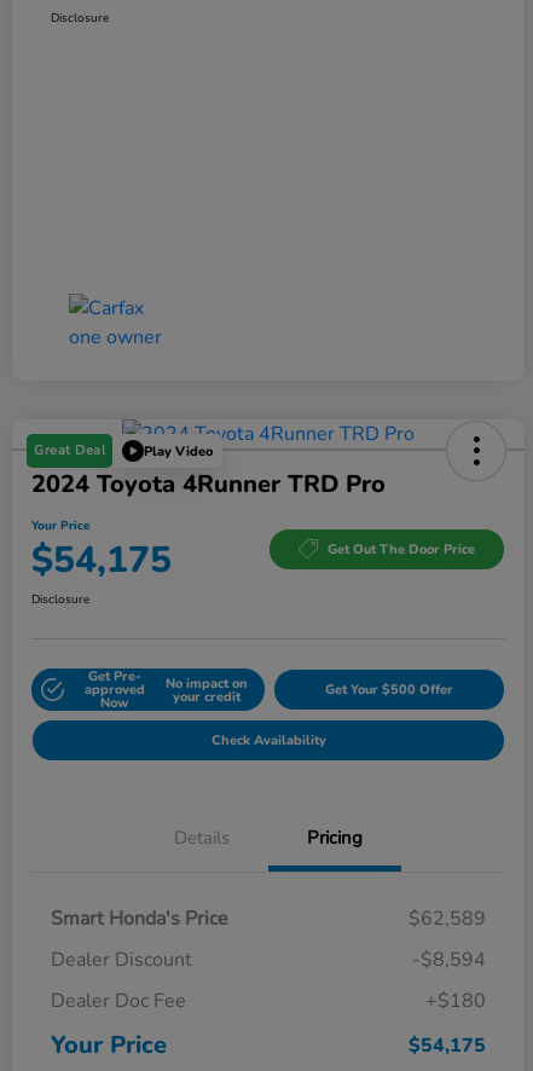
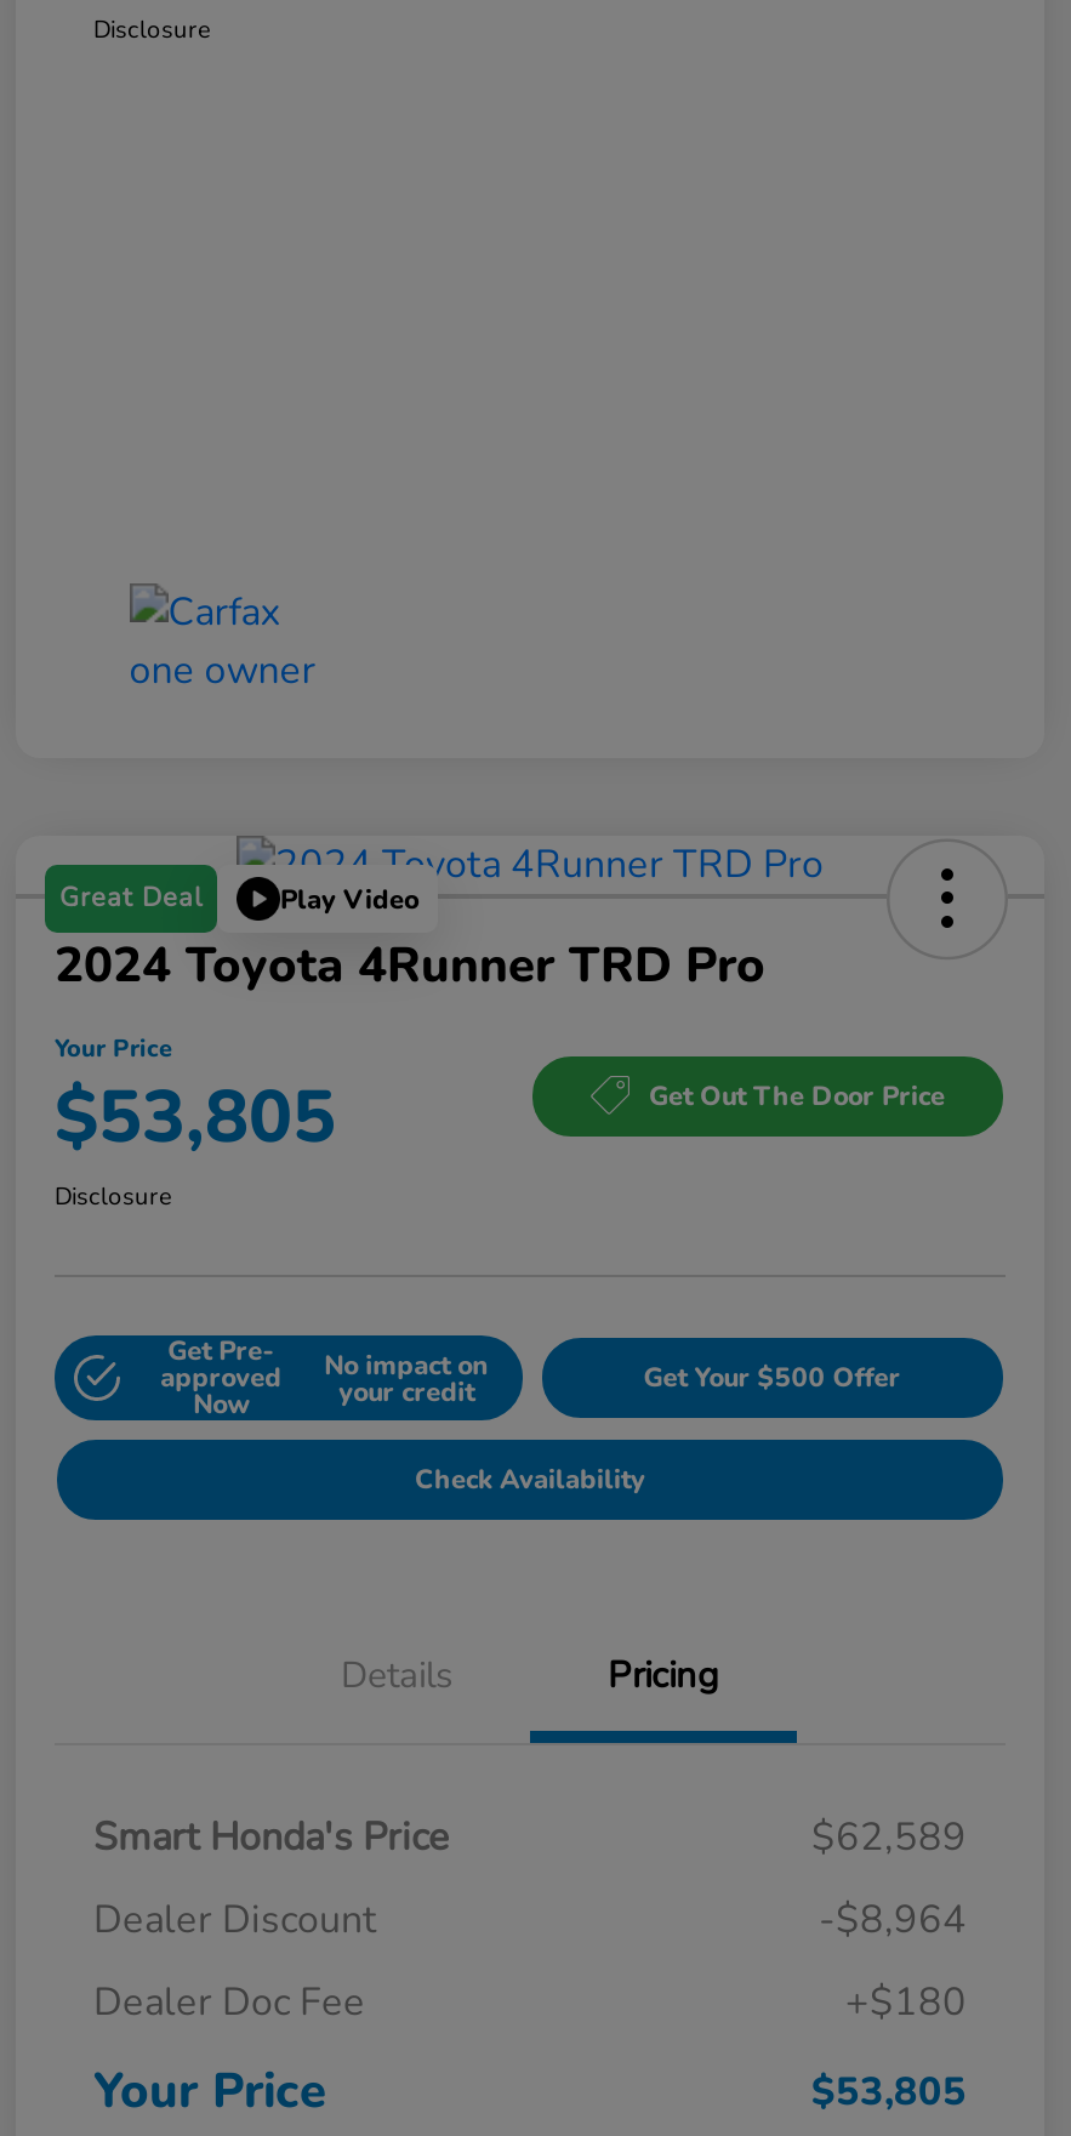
[31,536,172,585] $54,175 -> [55,1069,336,1169] $53,805
[412,947,486,973] -$8,594 -> [819,1894,967,1947] -$8,964
[409,1033,486,1059] $54,175 -> [811,2066,967,2120] $53,805

